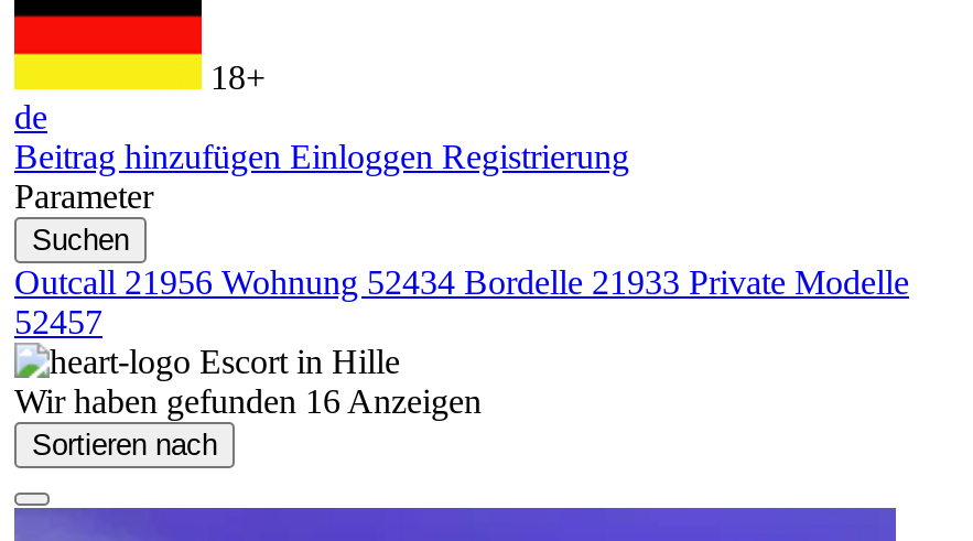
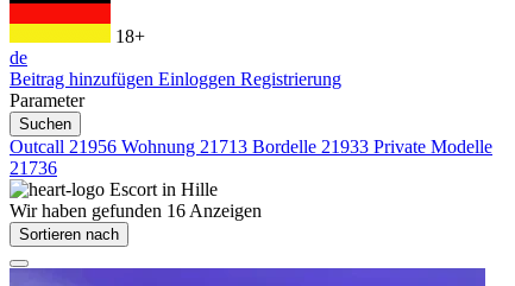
[14,263,909,301] Outcall21956 Wohnung 52434 Bordelle 21933 Private Modelle -> [10,136,492,157] Outcall21956 Wohnung 21713 Bordelle 21933 Private Modelle
[14,303,102,340] 52457 -> [10,158,57,178] 21736

